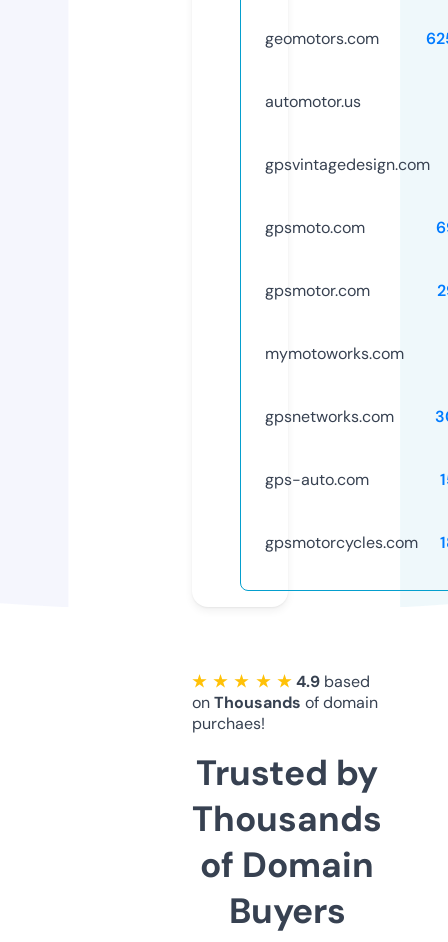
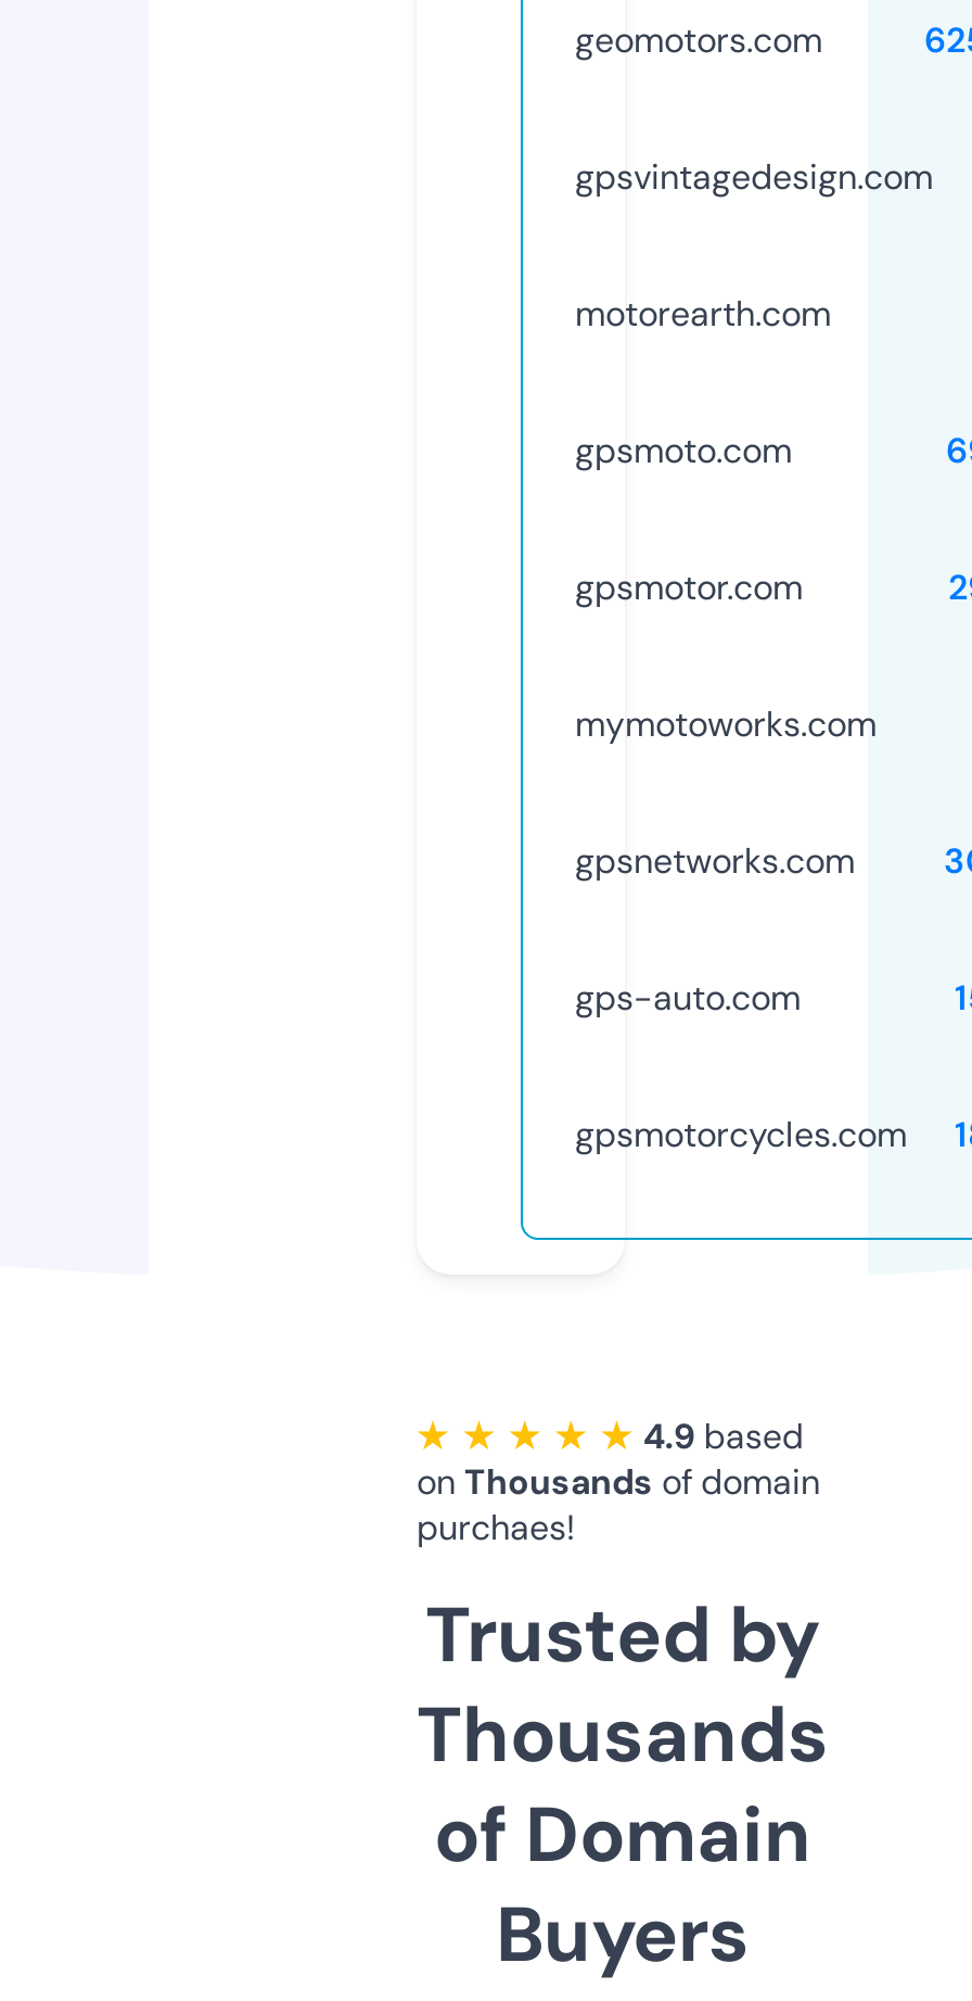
[265,91,361,112] automotor.us -> none
moved [265,154,430,175] -> [575,154,933,199]: gpsvintagedesign.com
none -> [575,291,831,336] motorearth.com

